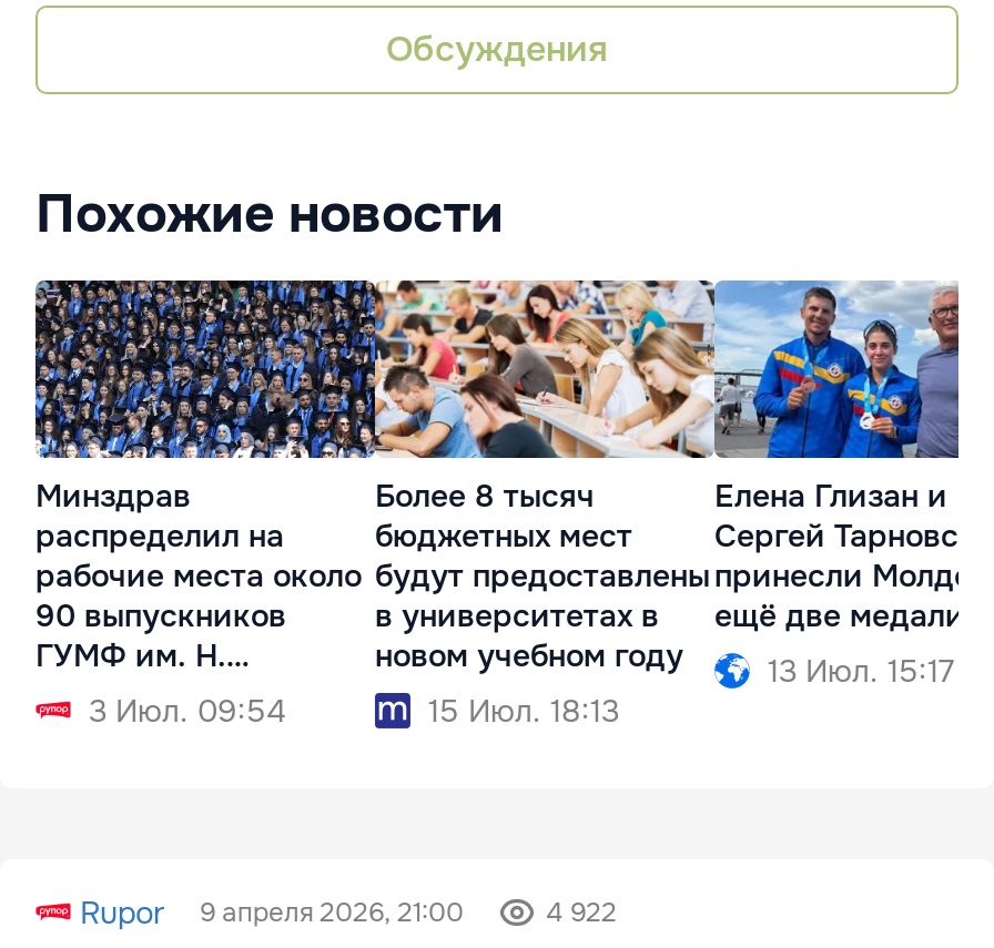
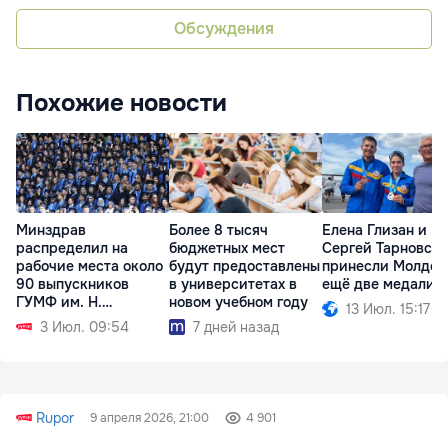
[428,691,619,731] 15 Июл. 18:13 -> [193,318,279,336] 7 дней назад
[546,895,617,930] 4 922 -> [246,410,276,426] 4 901

